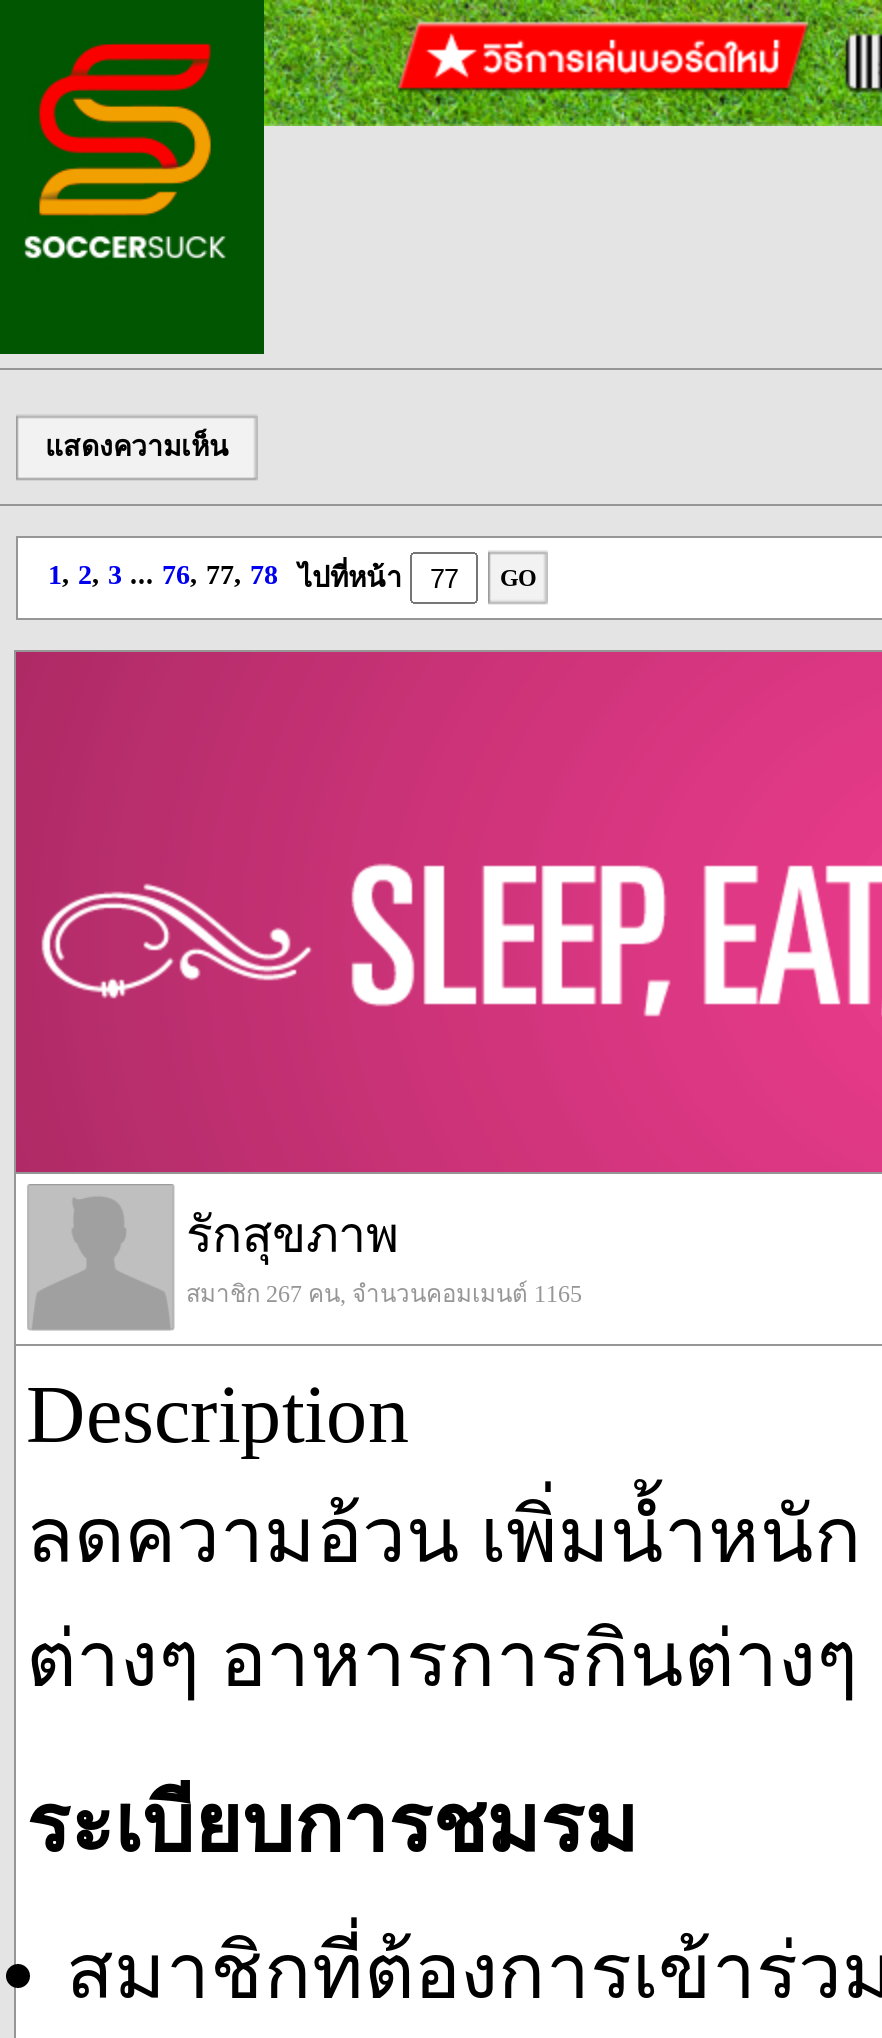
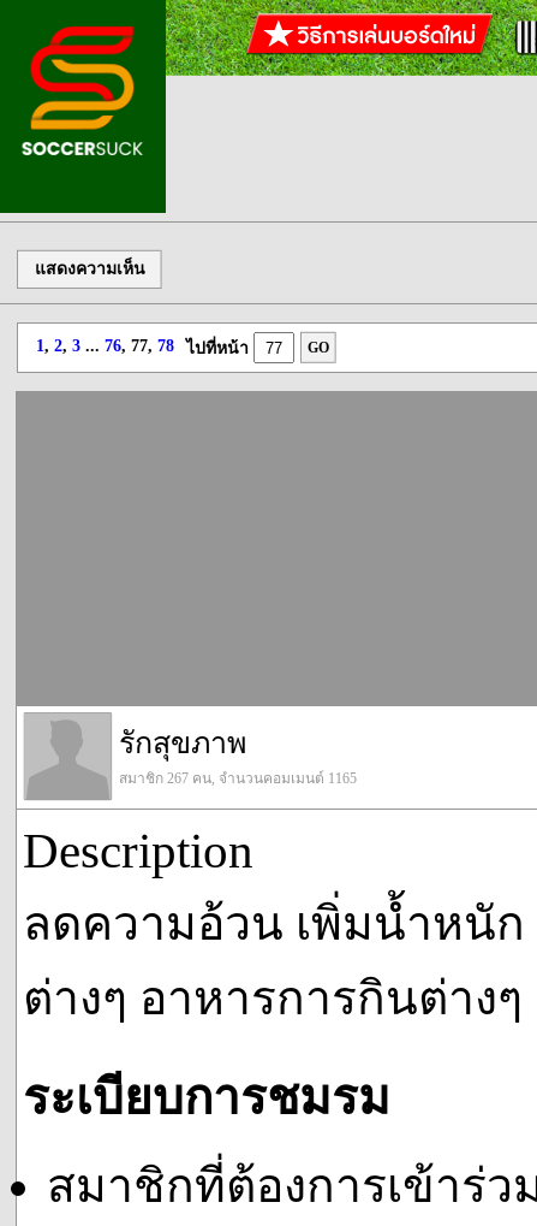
[16,650,876,1174] [image] -> none

